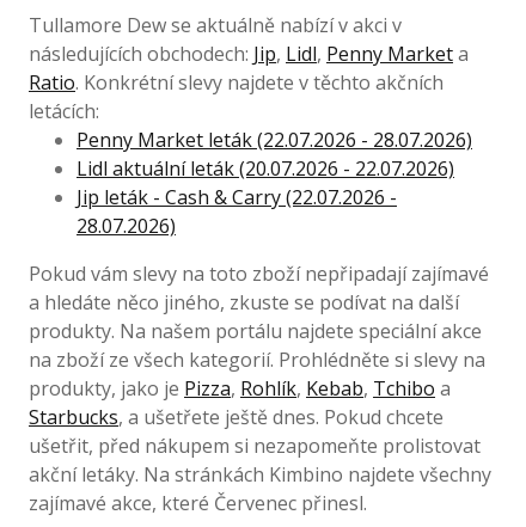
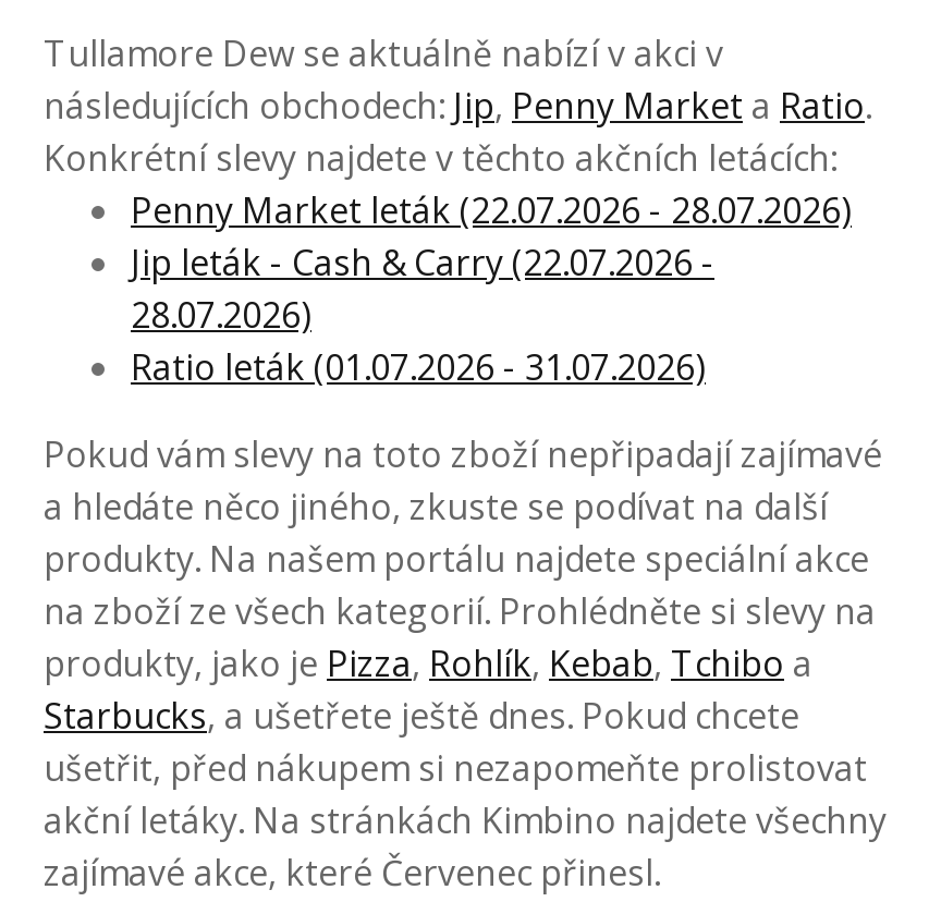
[29,40,469,124] následujících obchodech: Jip, Lidl, Penny Market a | Ratio. Konkrétní slevy najdete v těchto akčních | letácích: -> [44,81,871,181] následujících obchodech: Jip, Penny Market a Ratio. | Konkrétní slevy najdete v těchto akčních letácích:
[77,155,454,181] Lidl aktuální leták (20.07.2026 - 22.07.2026) -> none
moved [77,184,397,239] -> [131,238,714,338]: Jip leták - Cash & Carry (22.07.2026 - | 28.07.2026)
none -> [131,343,706,391] Ratio leták (01.07.2026 - 31.07.2026)

